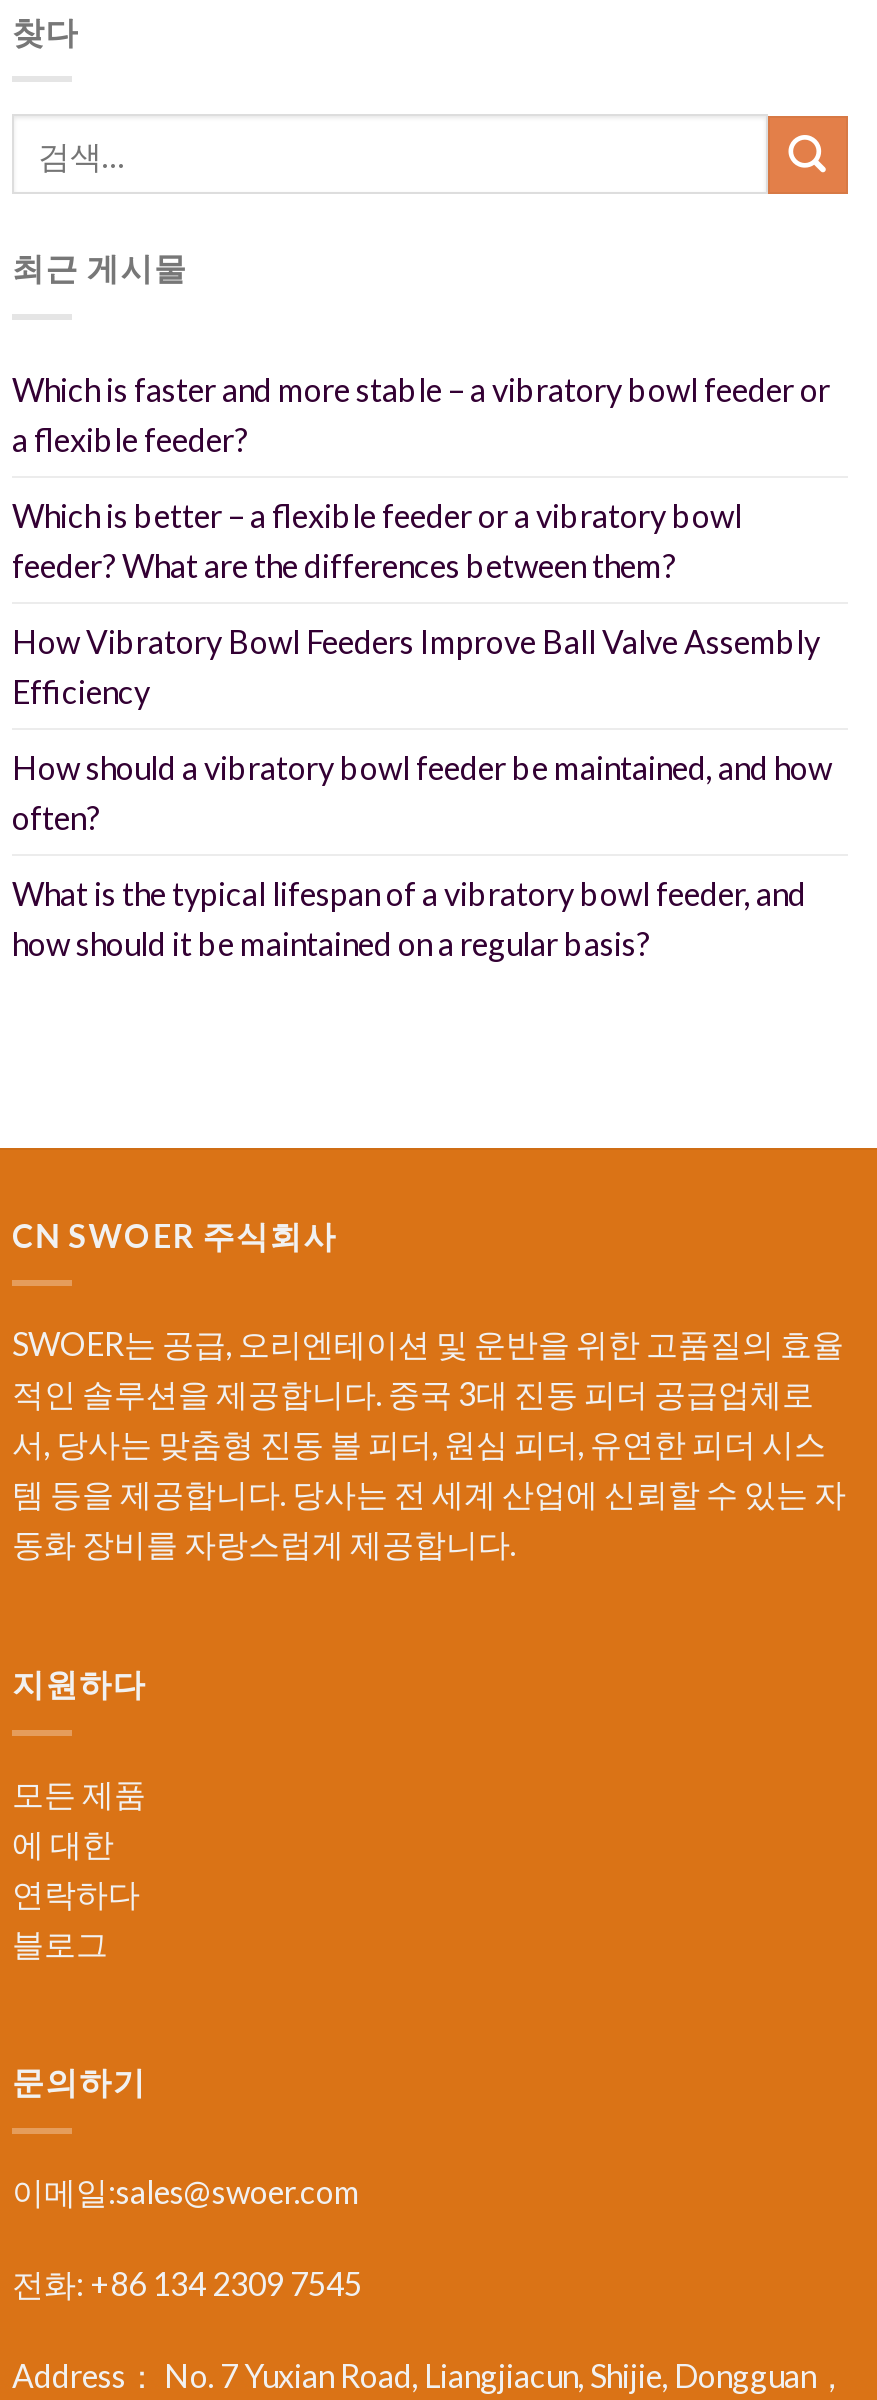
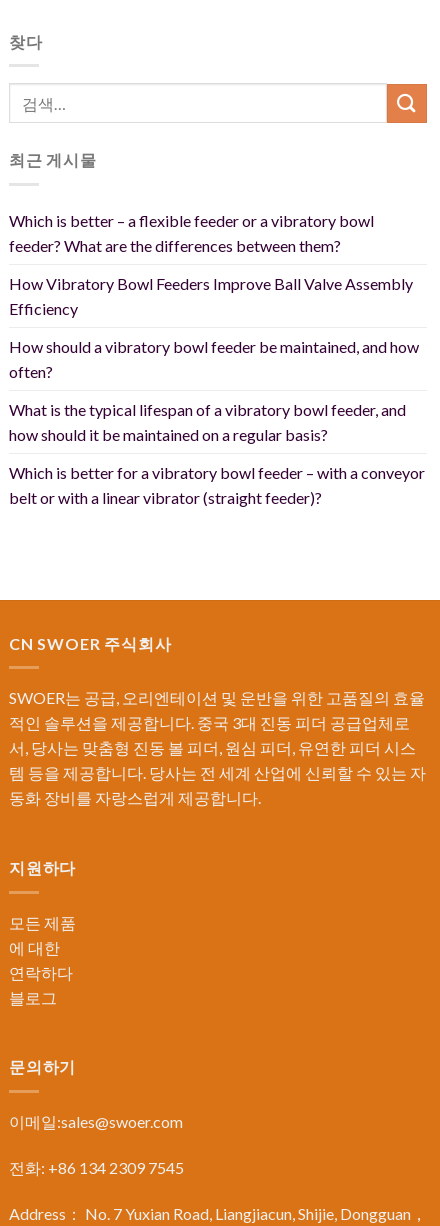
[12,370,830,458] Which is faster and more stable – a vibratory bowl feeder or | a flexible feeder? -> none
moved [12,496,832,962] -> [9,211,419,444]: Which is better – a flexible feeder or a vibratory bowl | feeder? What are the differences between them? | How Vibratory Bowl Feeders Improve Ball Valve Assembly | Efficiency | How should a vibratory bowl feeder be maintained, and how | often? | What is the typical lifespan of a vibratory bowl feeder, and | how should it be maintained on a regular basis?
none -> [9,463,425,507] Which is better for a vibratory bowl feeder – with a conveyor | belt or with a linear vibrator (straight feeder)?

